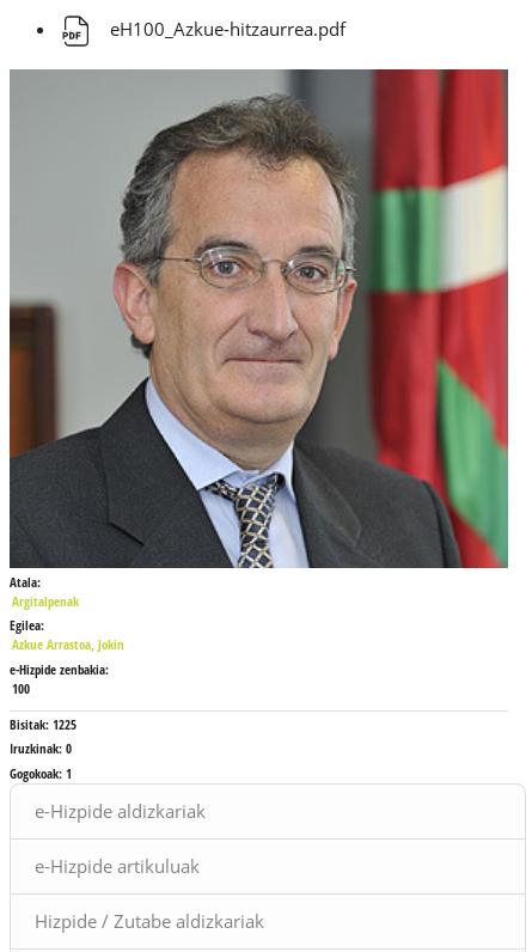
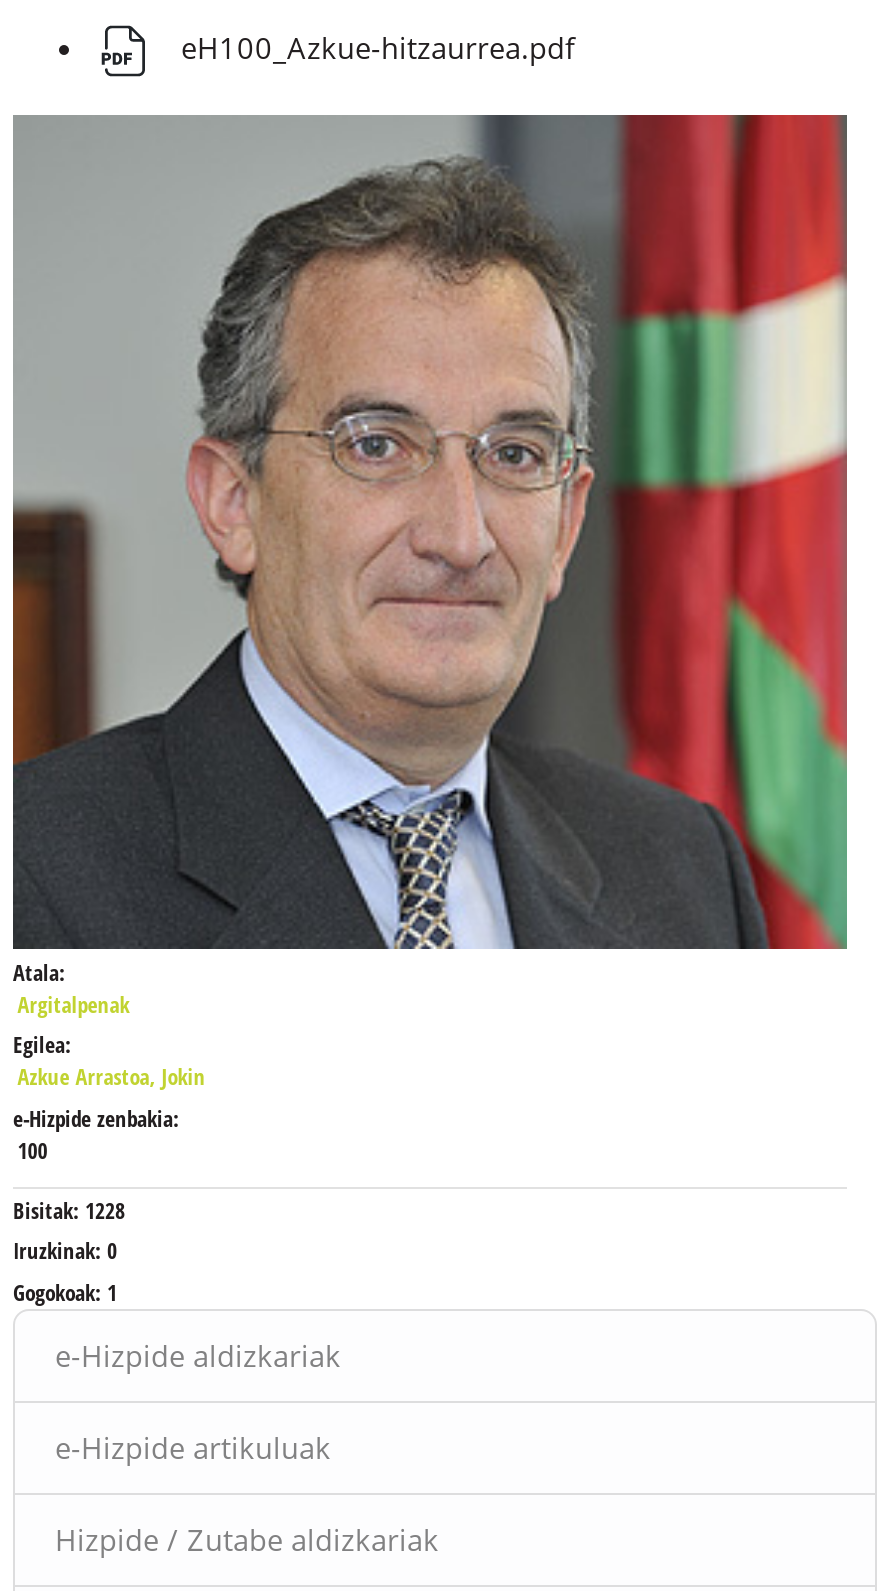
[10,715,77,733] Bisitak: 1225 -> [13,1195,125,1225] Bisitak: 1228

